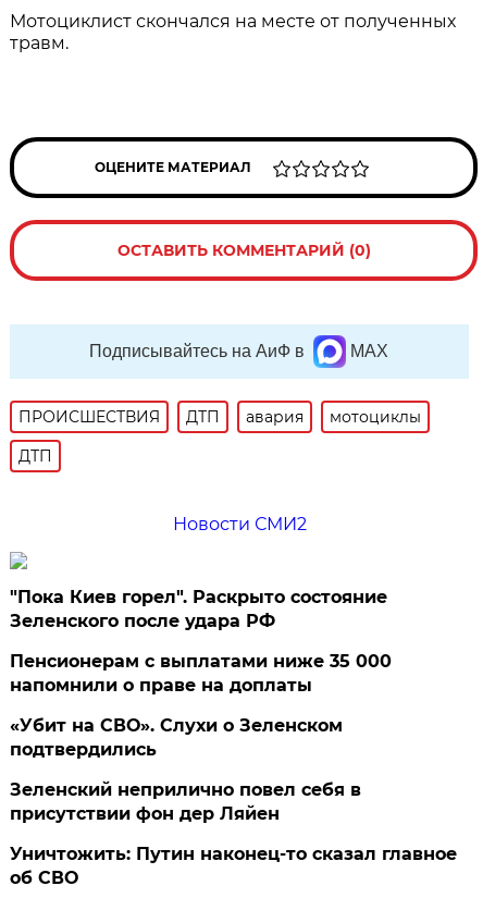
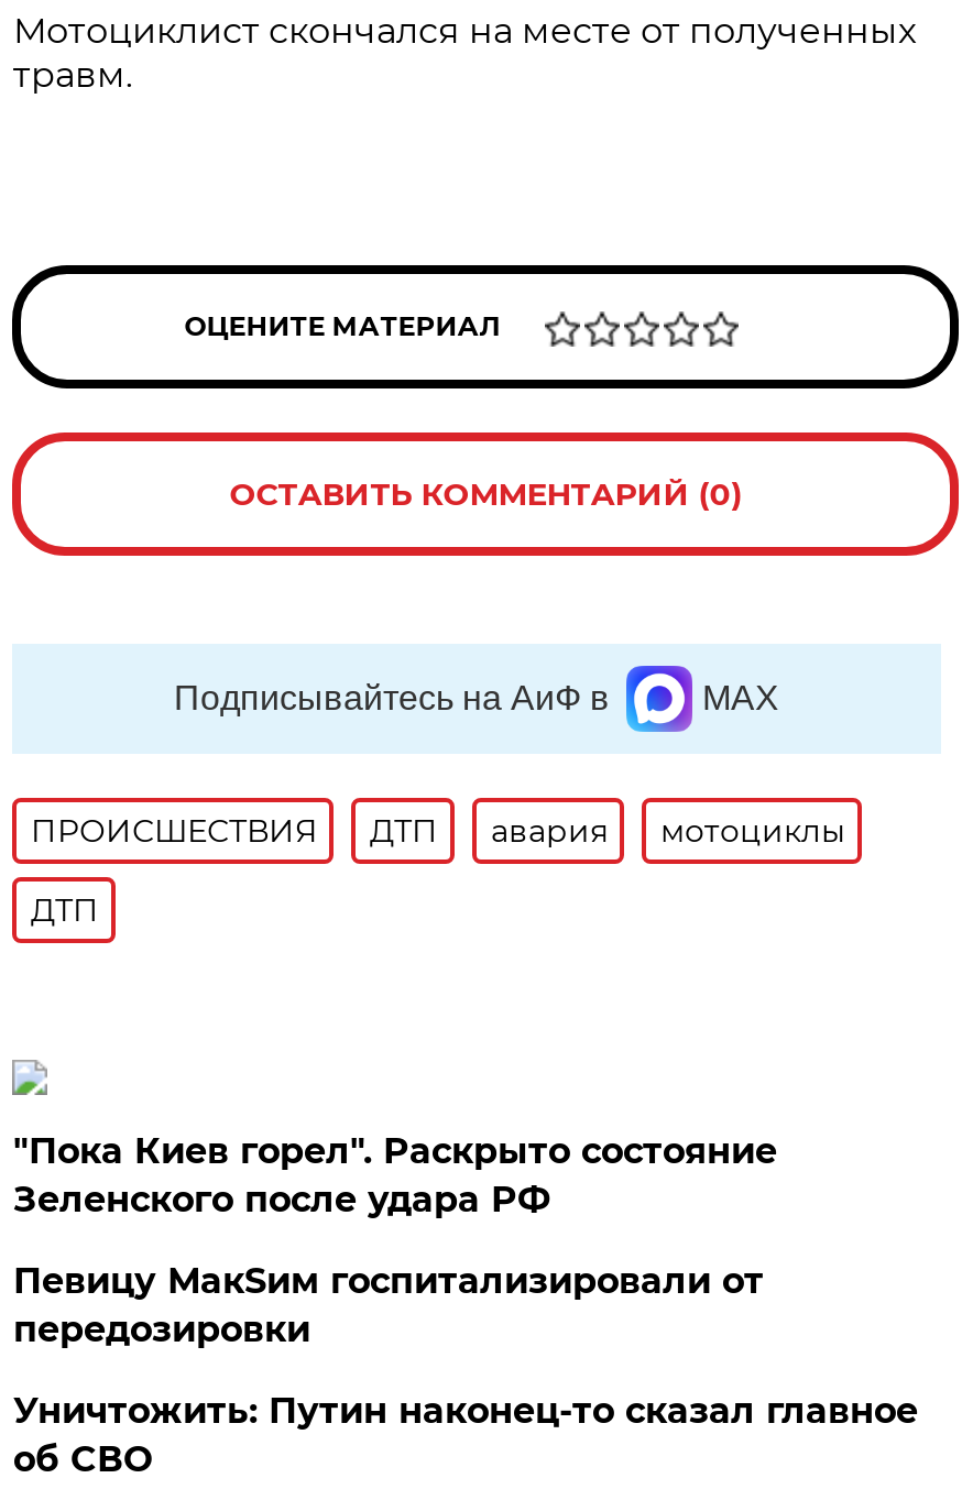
[173,514,306,534] Новости СМИ2 -> none
[10,651,392,824] Пенсионерам с выплатами ниже 35 000 | напомнили о праве на доплаты | «Убит на СВО». Слухи о Зеленском | подтвердились | Зеленский неприлично повел cебя в | присутствии фон дер Ляйен -> [13,1260,764,1350] Певицу МакSим госпитализировали от | передозировки

